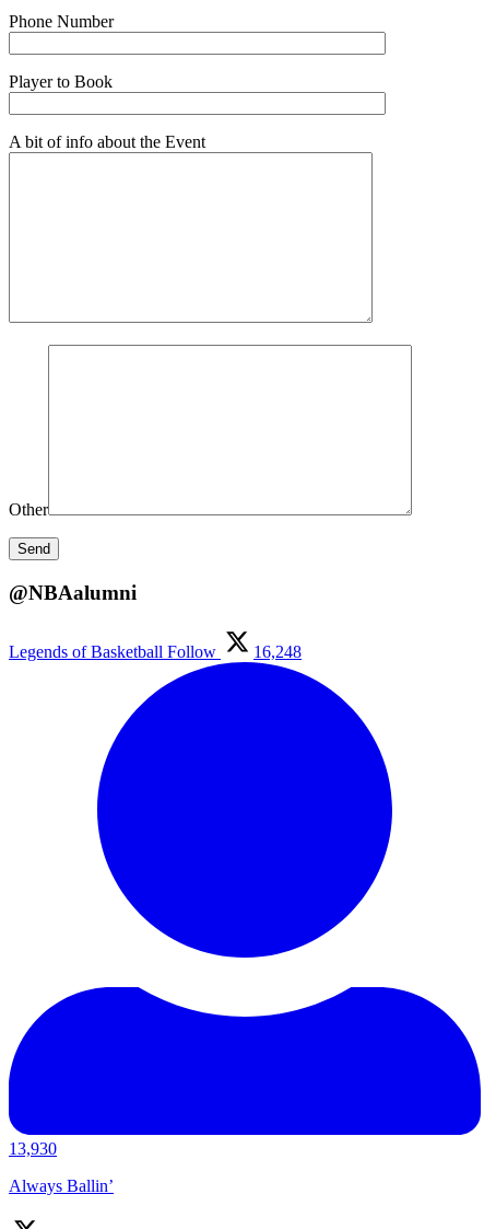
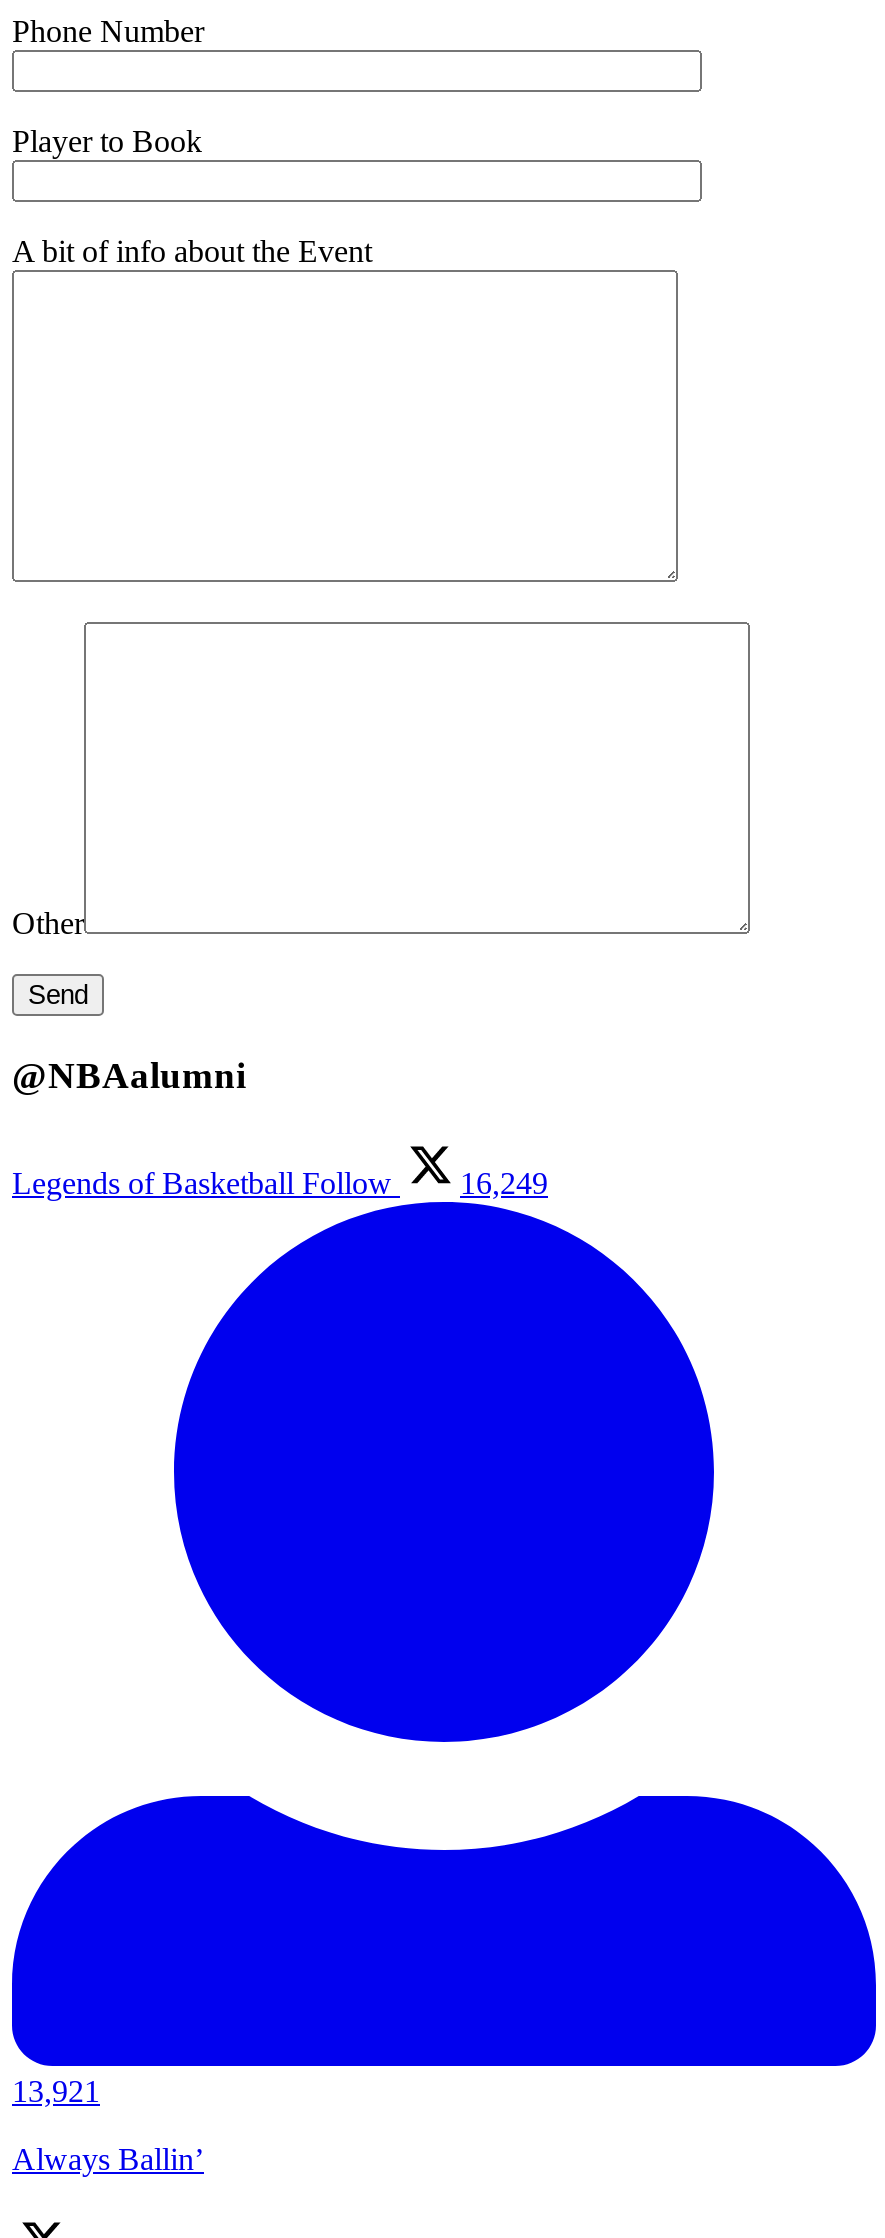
[9,643,302,661] Legends of Basketball Follow 16,248 -> [12,1166,548,1200] Legends of Basketball Follow 16,249
[9,1139,57,1158] 13,930 -> [12,2074,100,2108] 13,921

